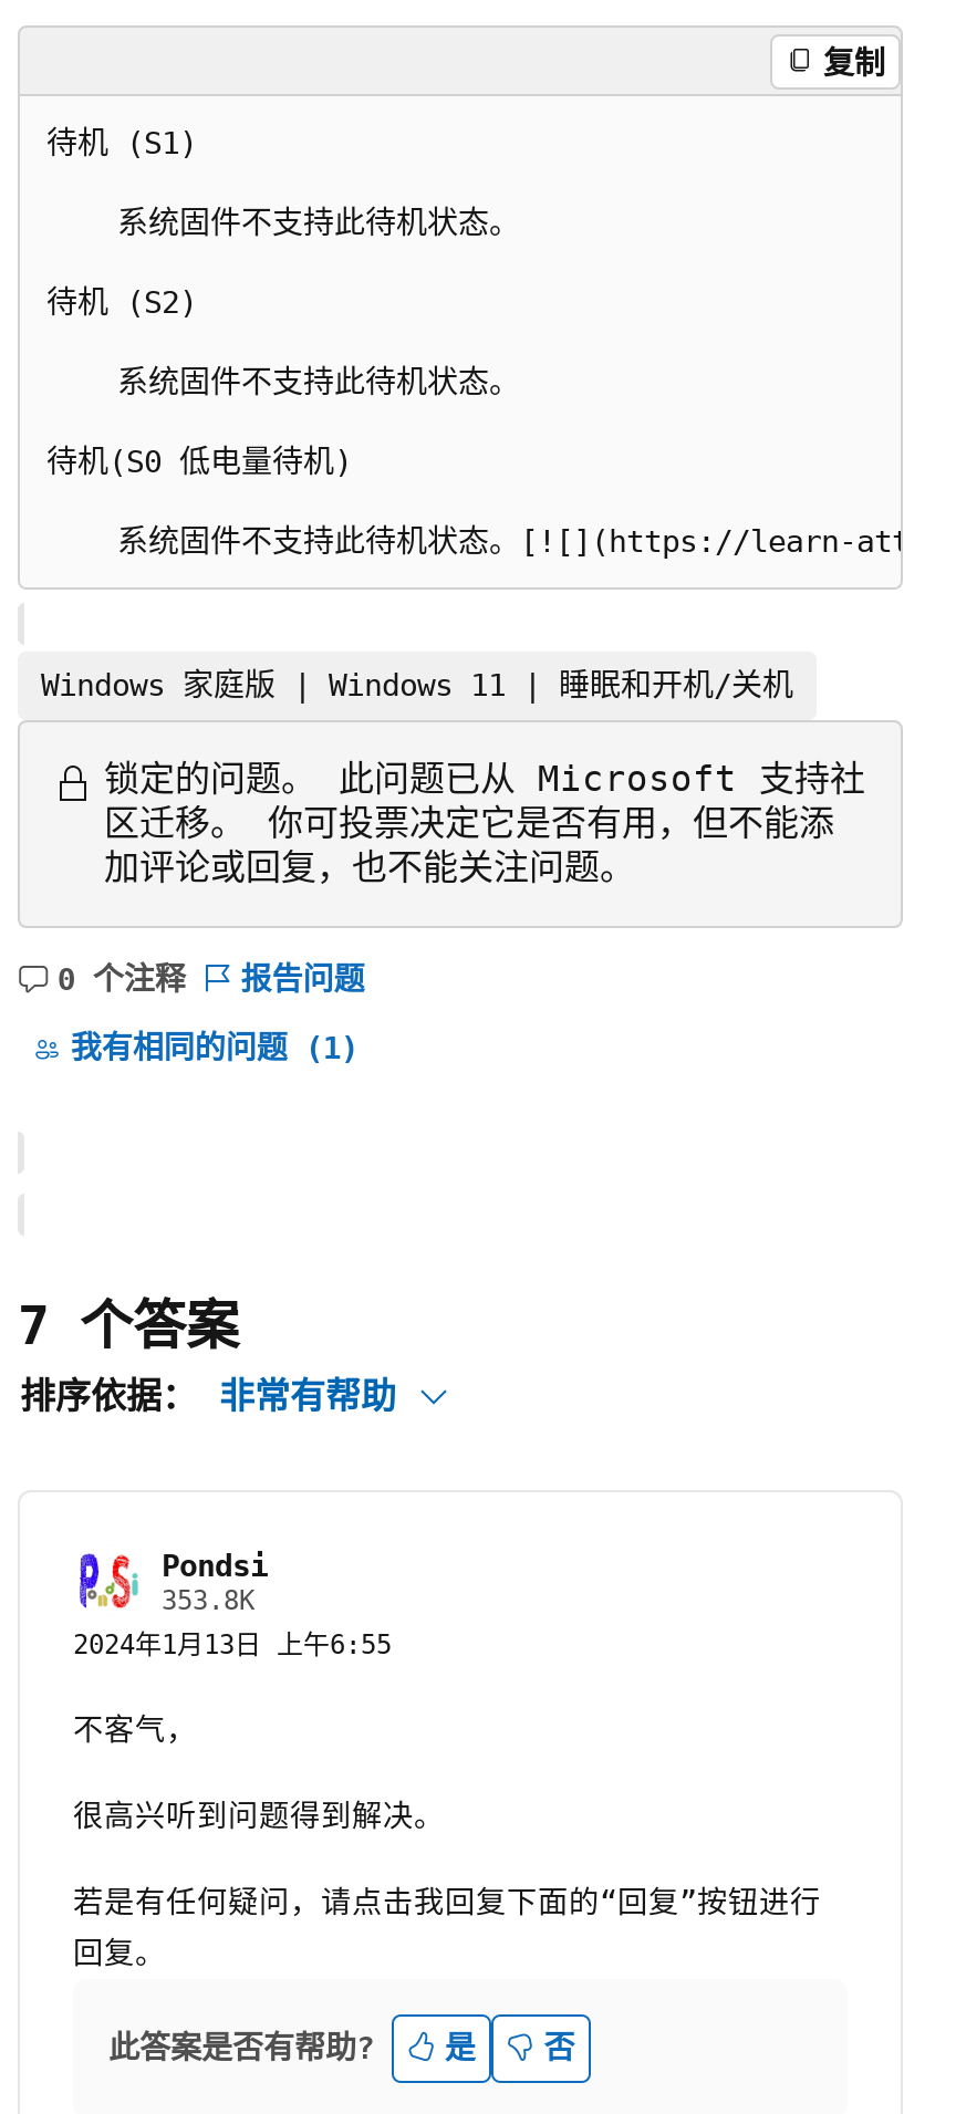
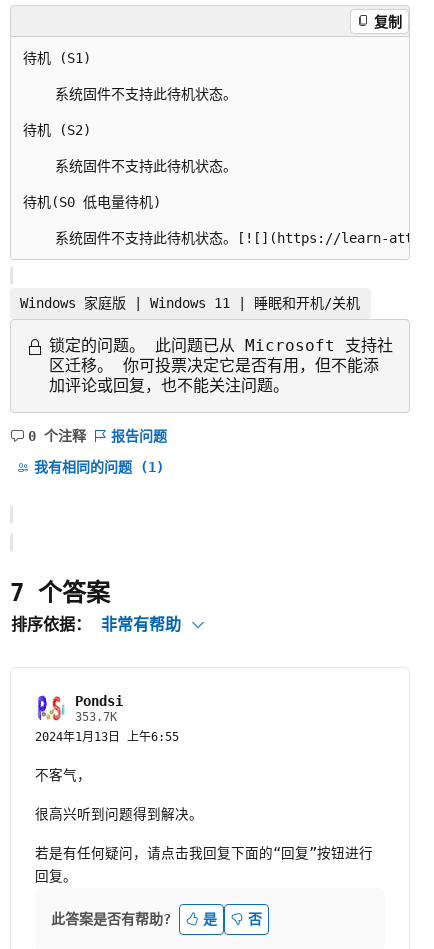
[162,1582,279,1616] 353.8K信 -> [75,709,128,724] 353.7K信

